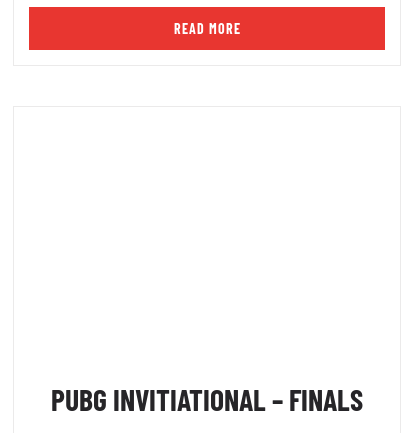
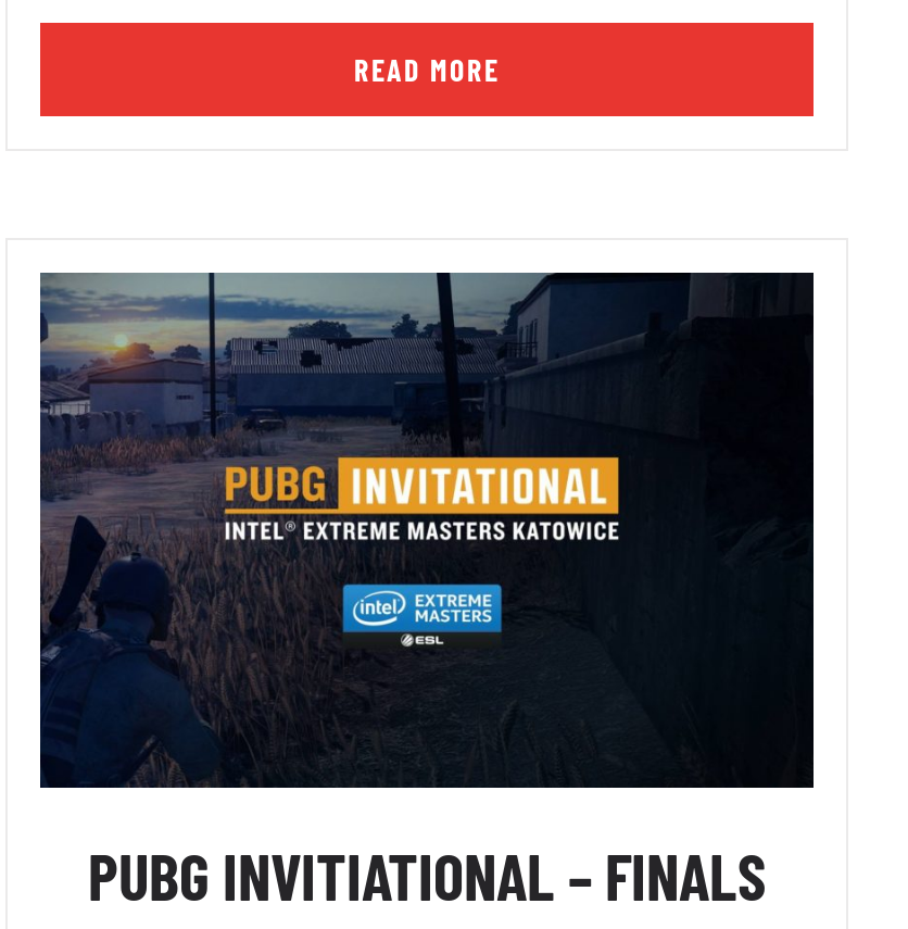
none -> [38,269,816,791] [image]

